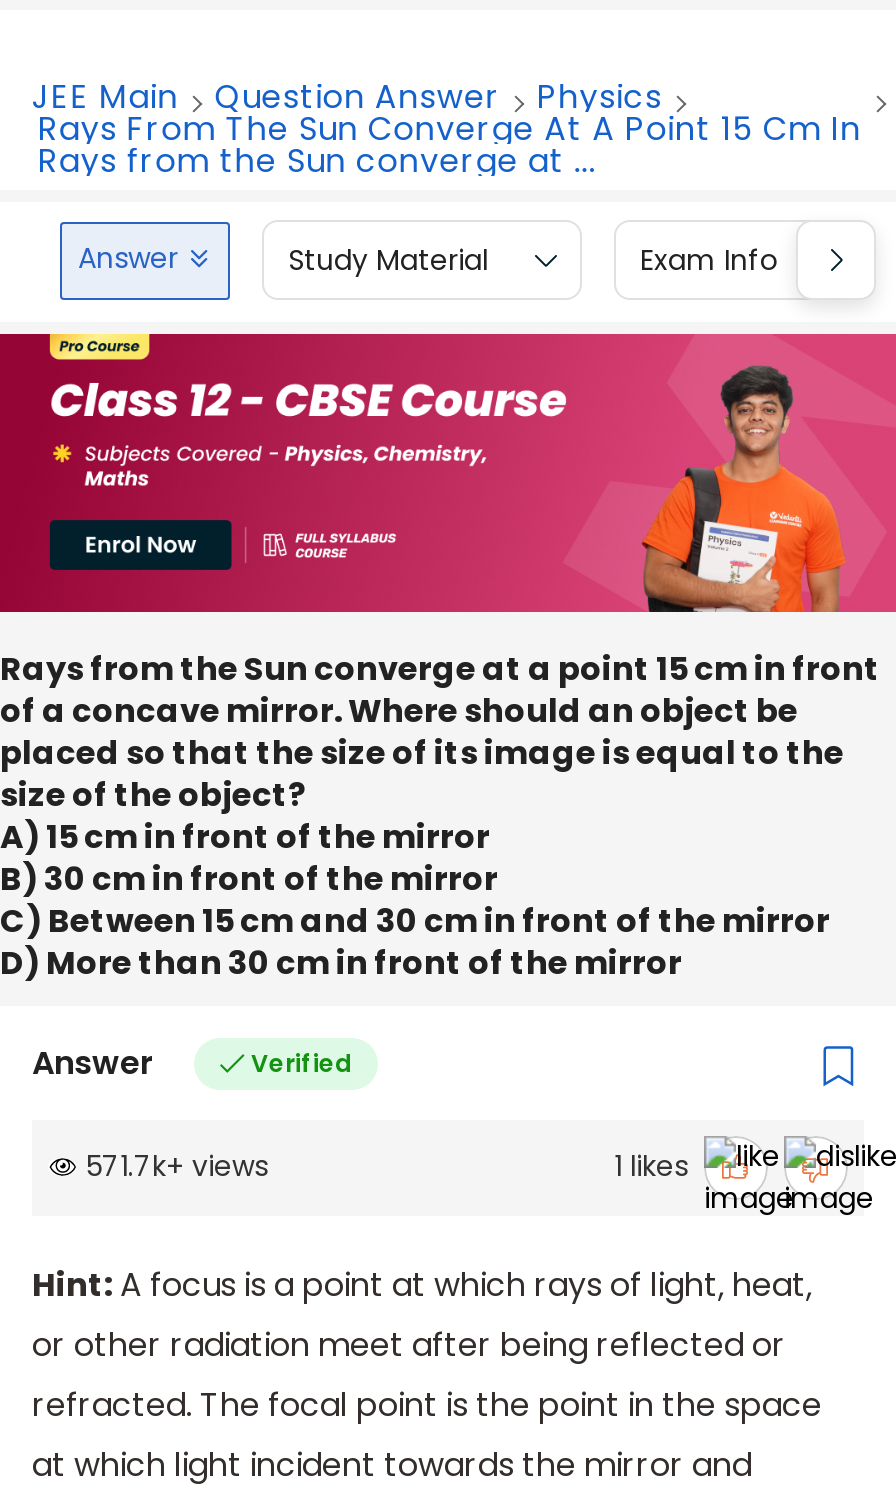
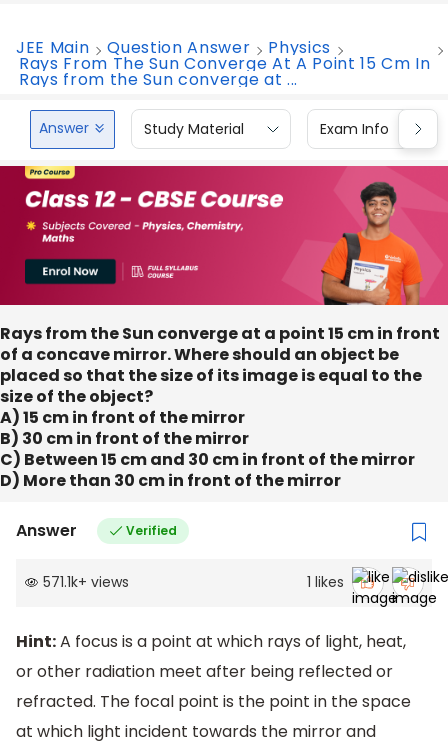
[86,1147,268,1187] 571.7k+ views -> [43,572,129,592] 571.1k+ views

